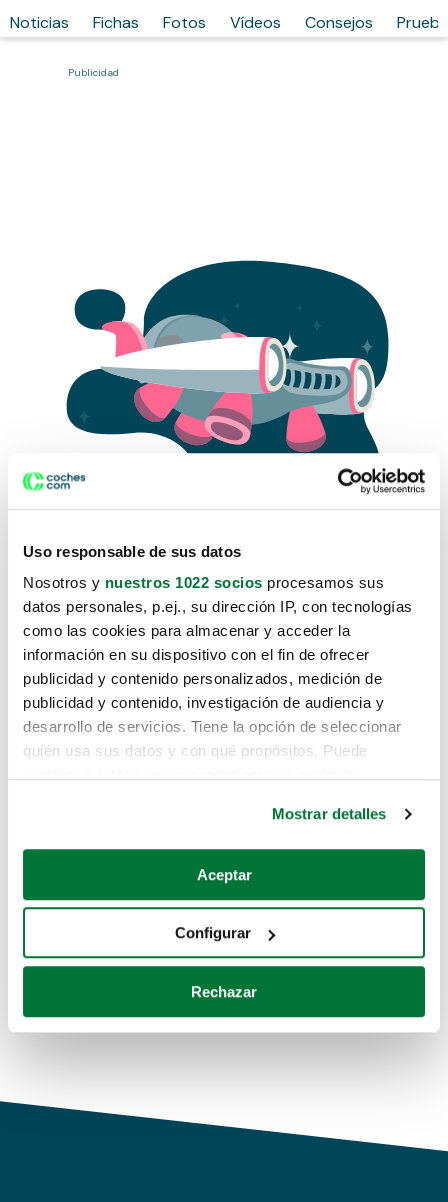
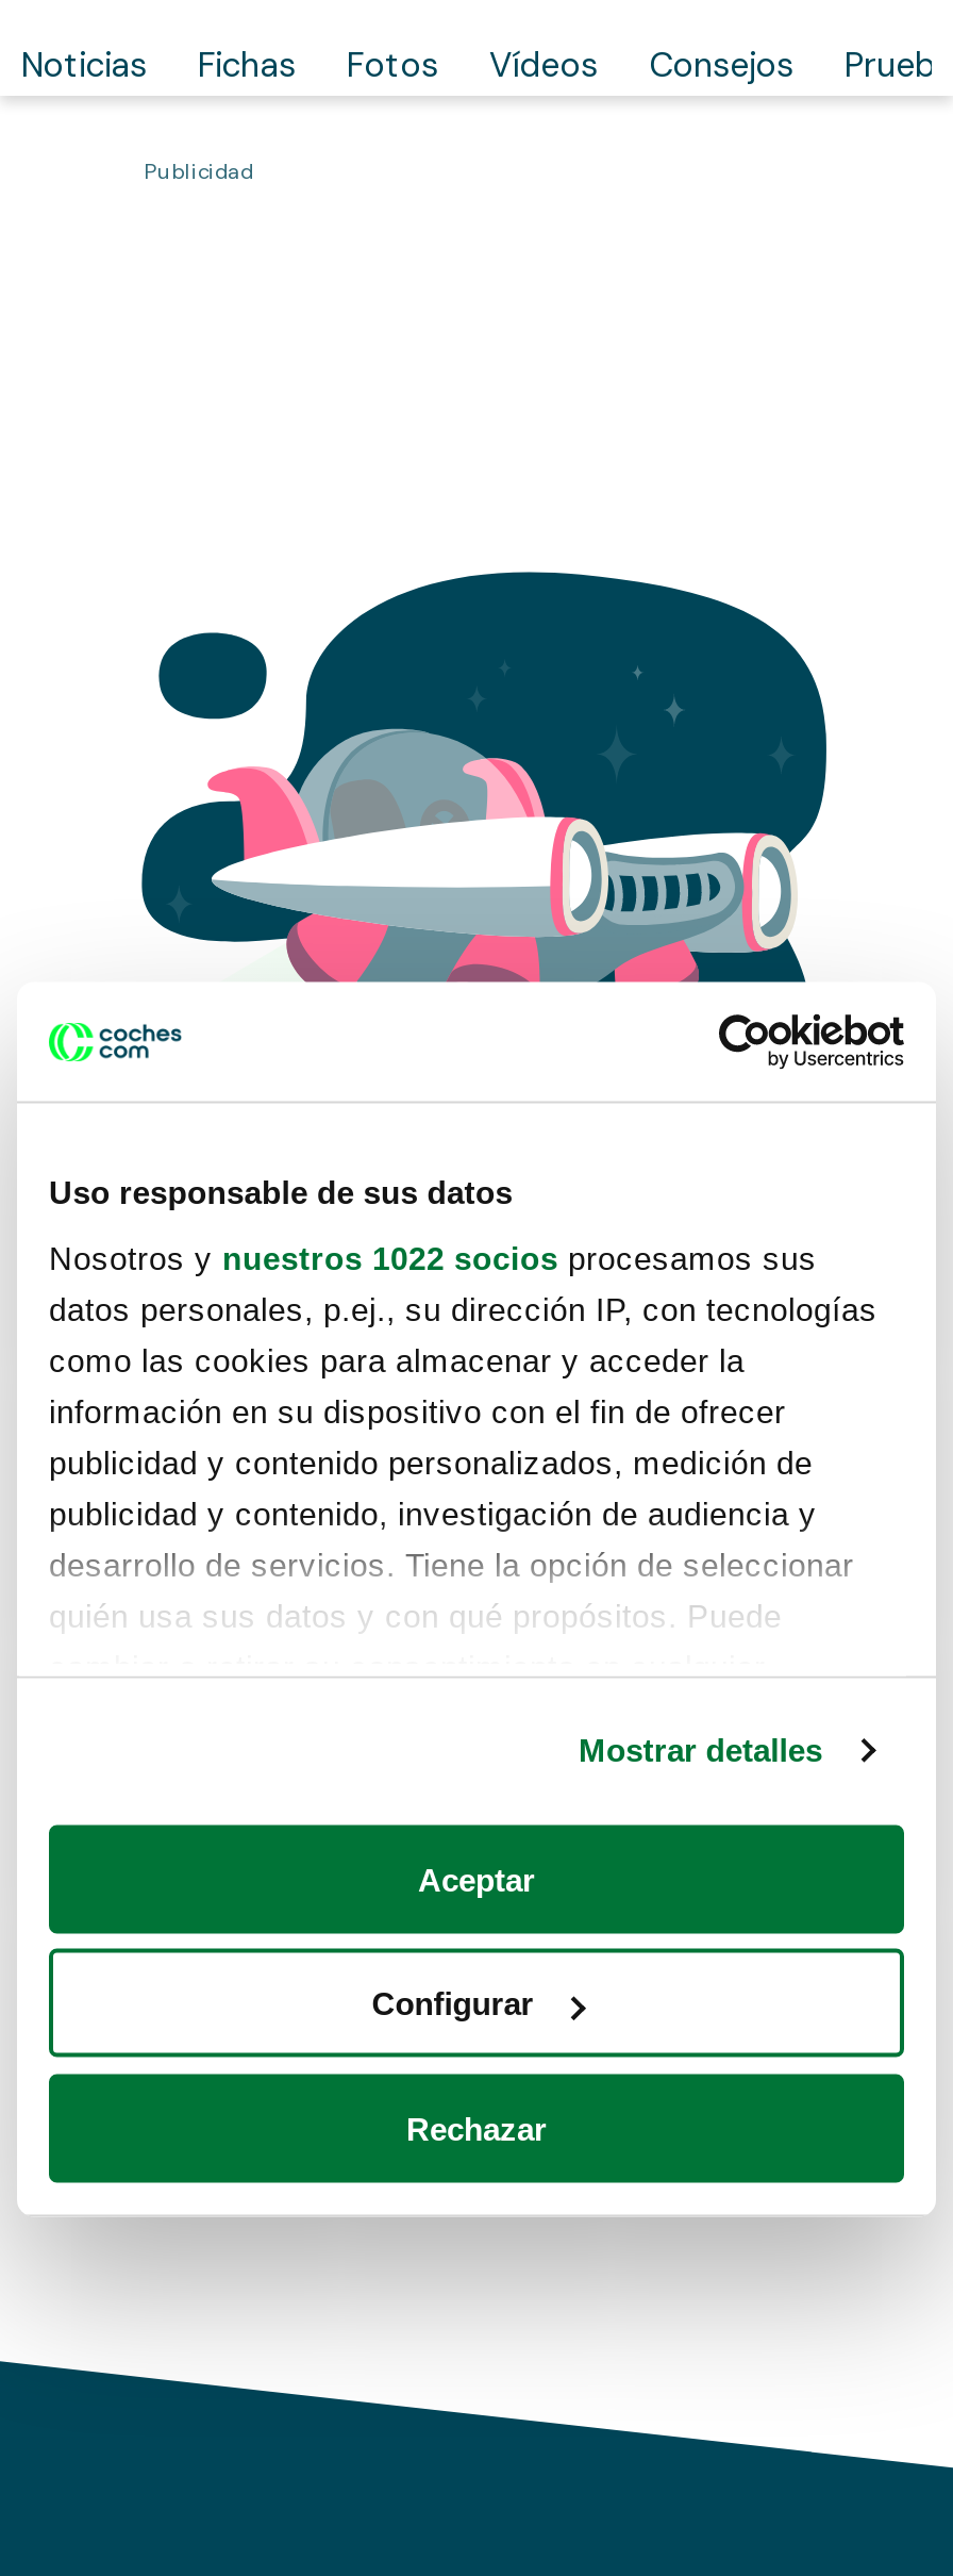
[98,314,376,454] [image] -> [206,688,798,984] [image]

